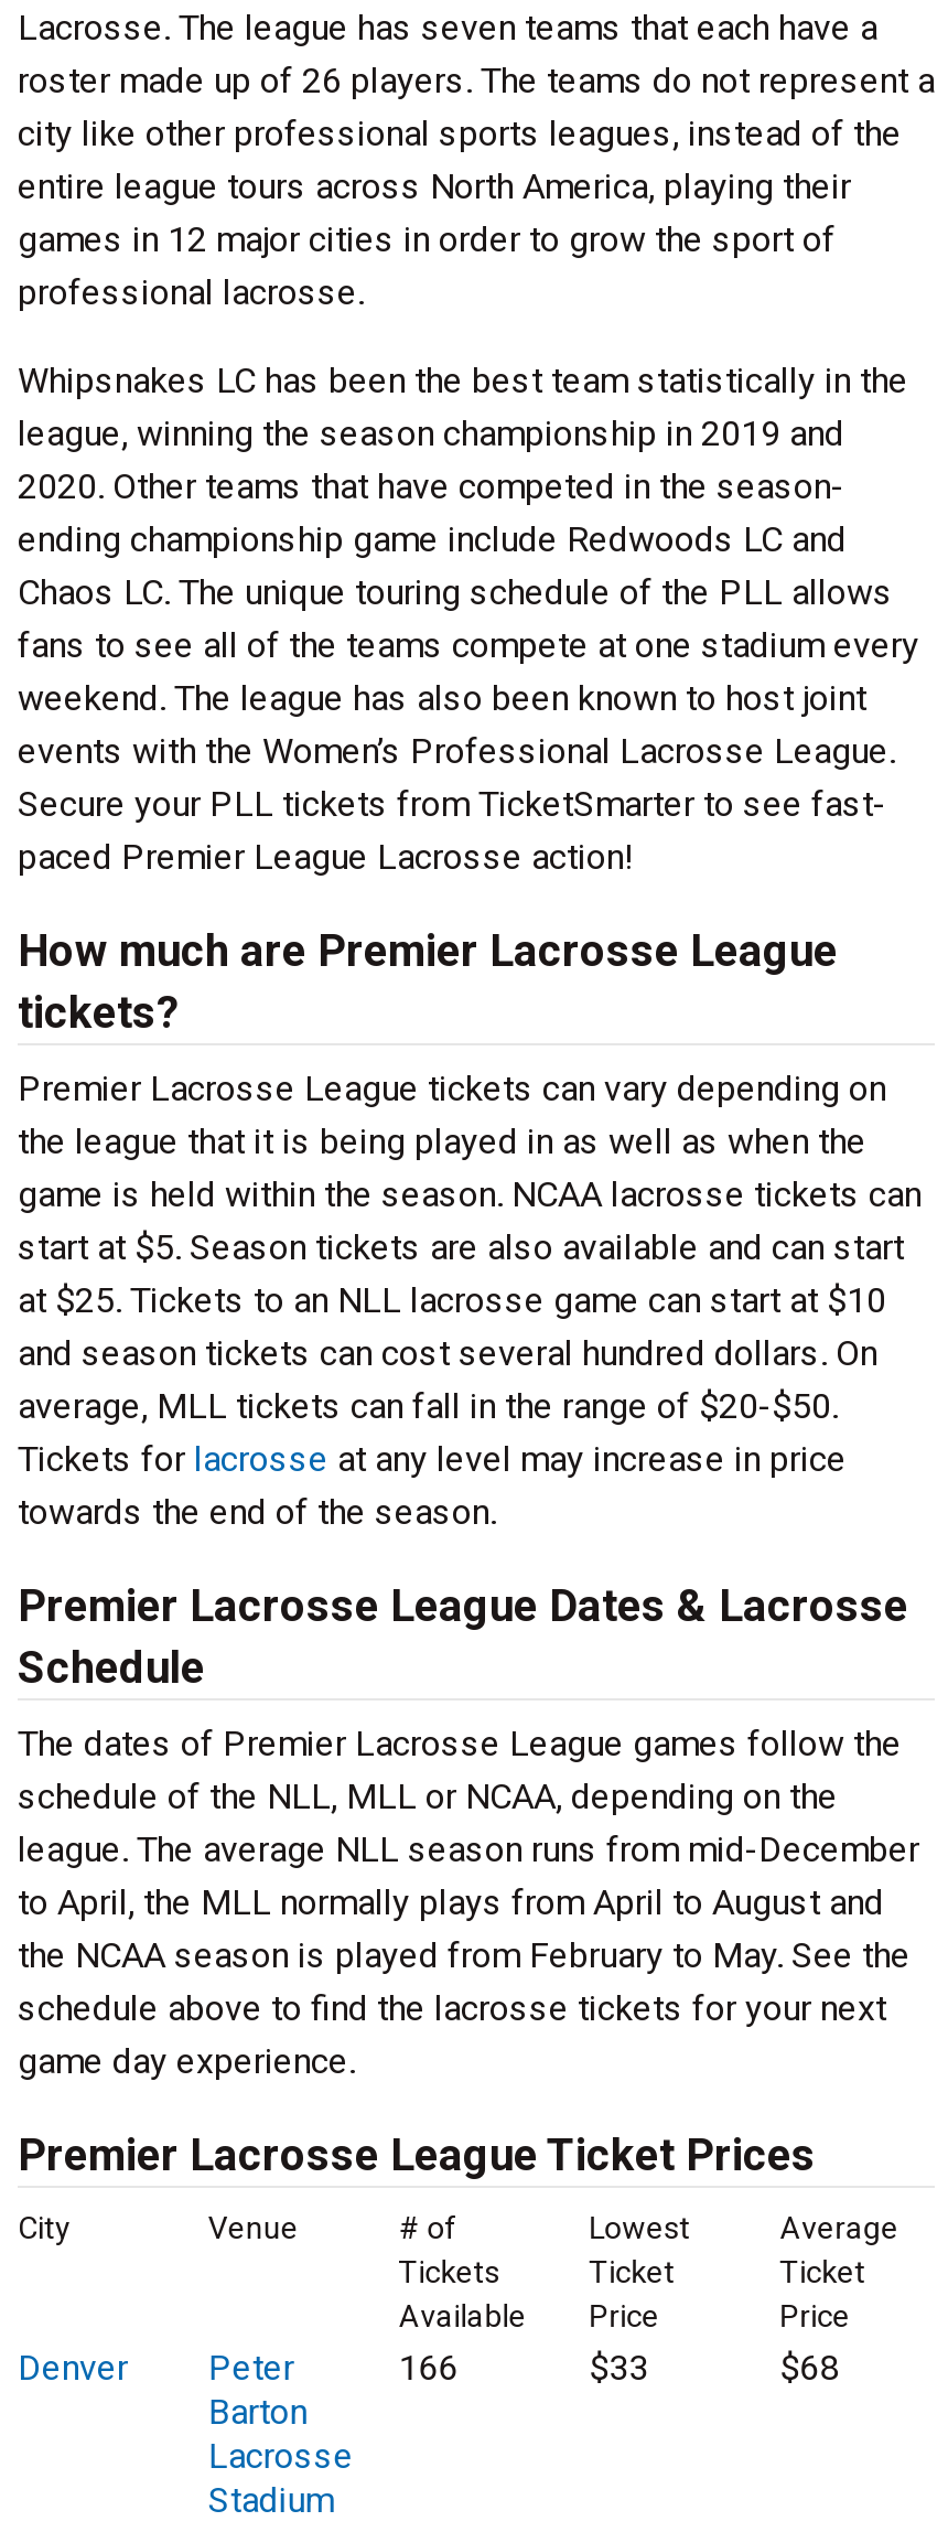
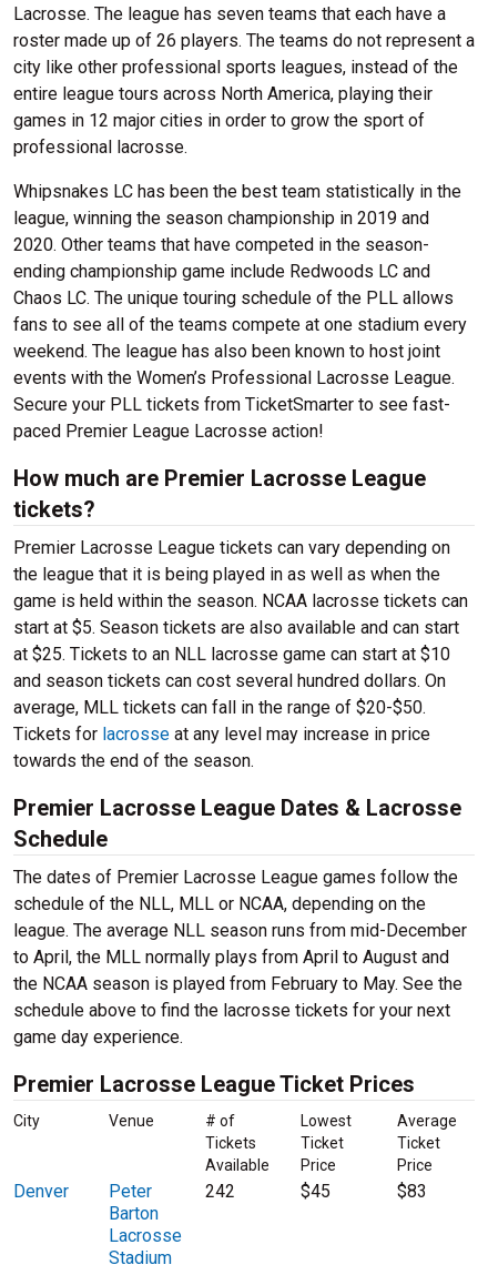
[399,2347,458,2389] 166 -> [205,1181,235,1202] 242
[589,2347,649,2389] $33 -> [301,1181,331,1202] $45
[780,2347,839,2389] $68 -> [397,1181,427,1202] $83

